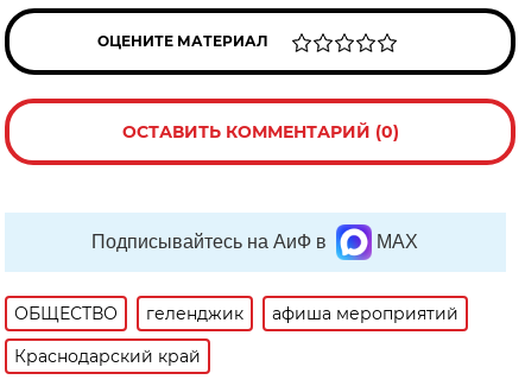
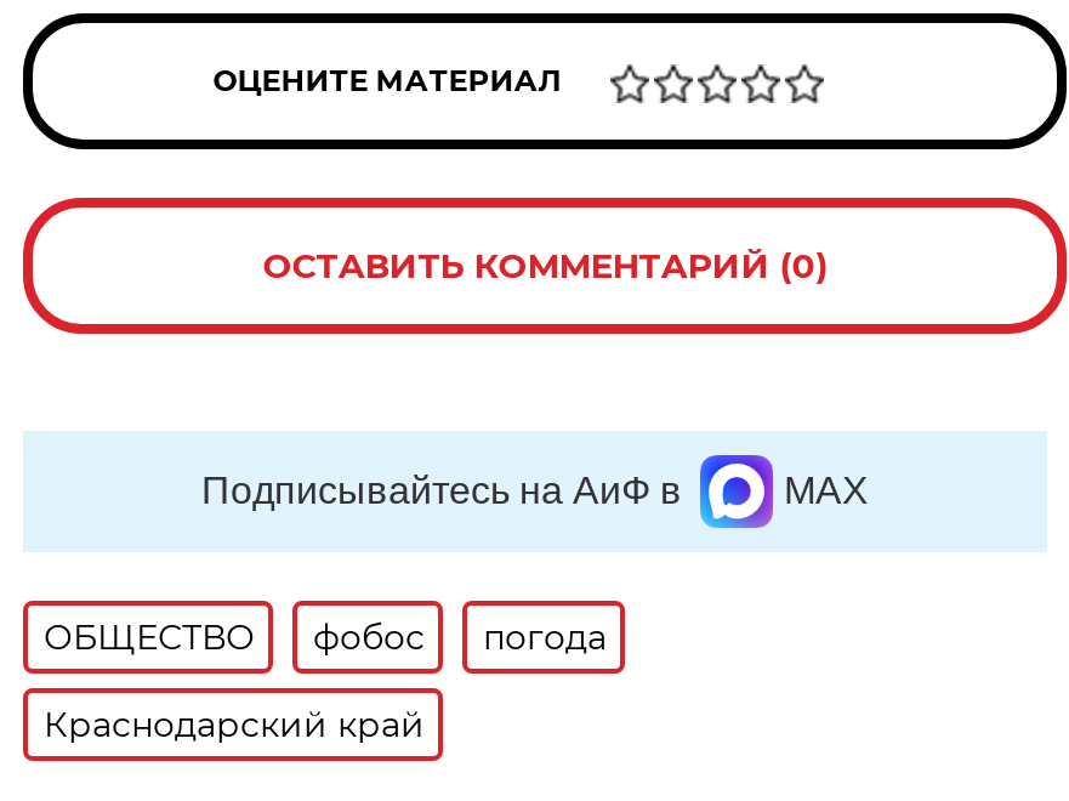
[147,303,459,324] геленджик | афиша мероприятий -> [313,615,606,659] фобос | погода

